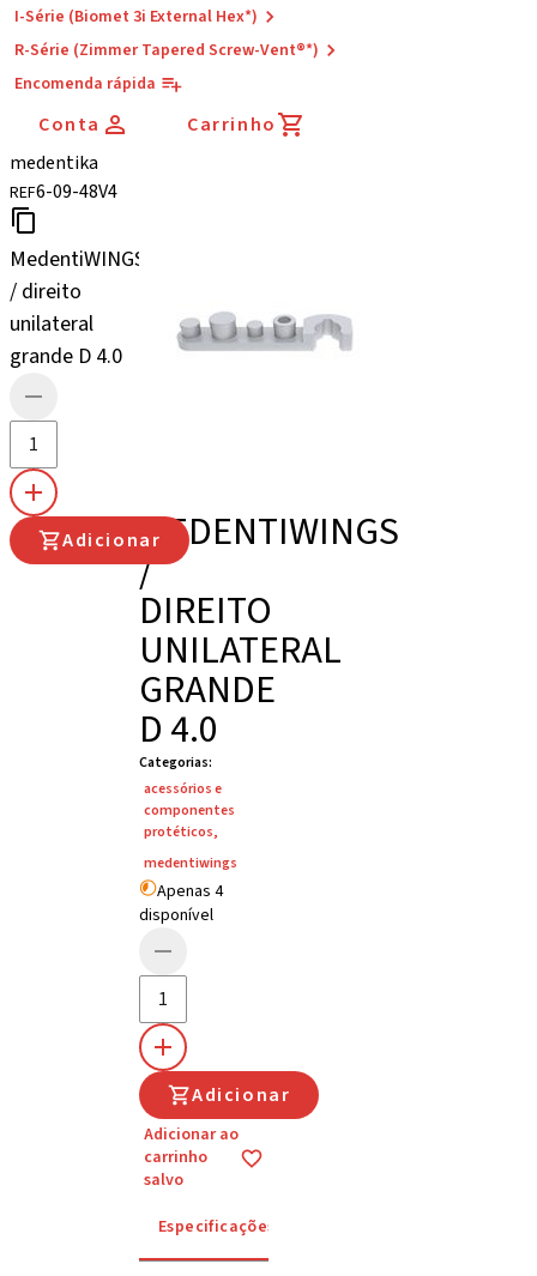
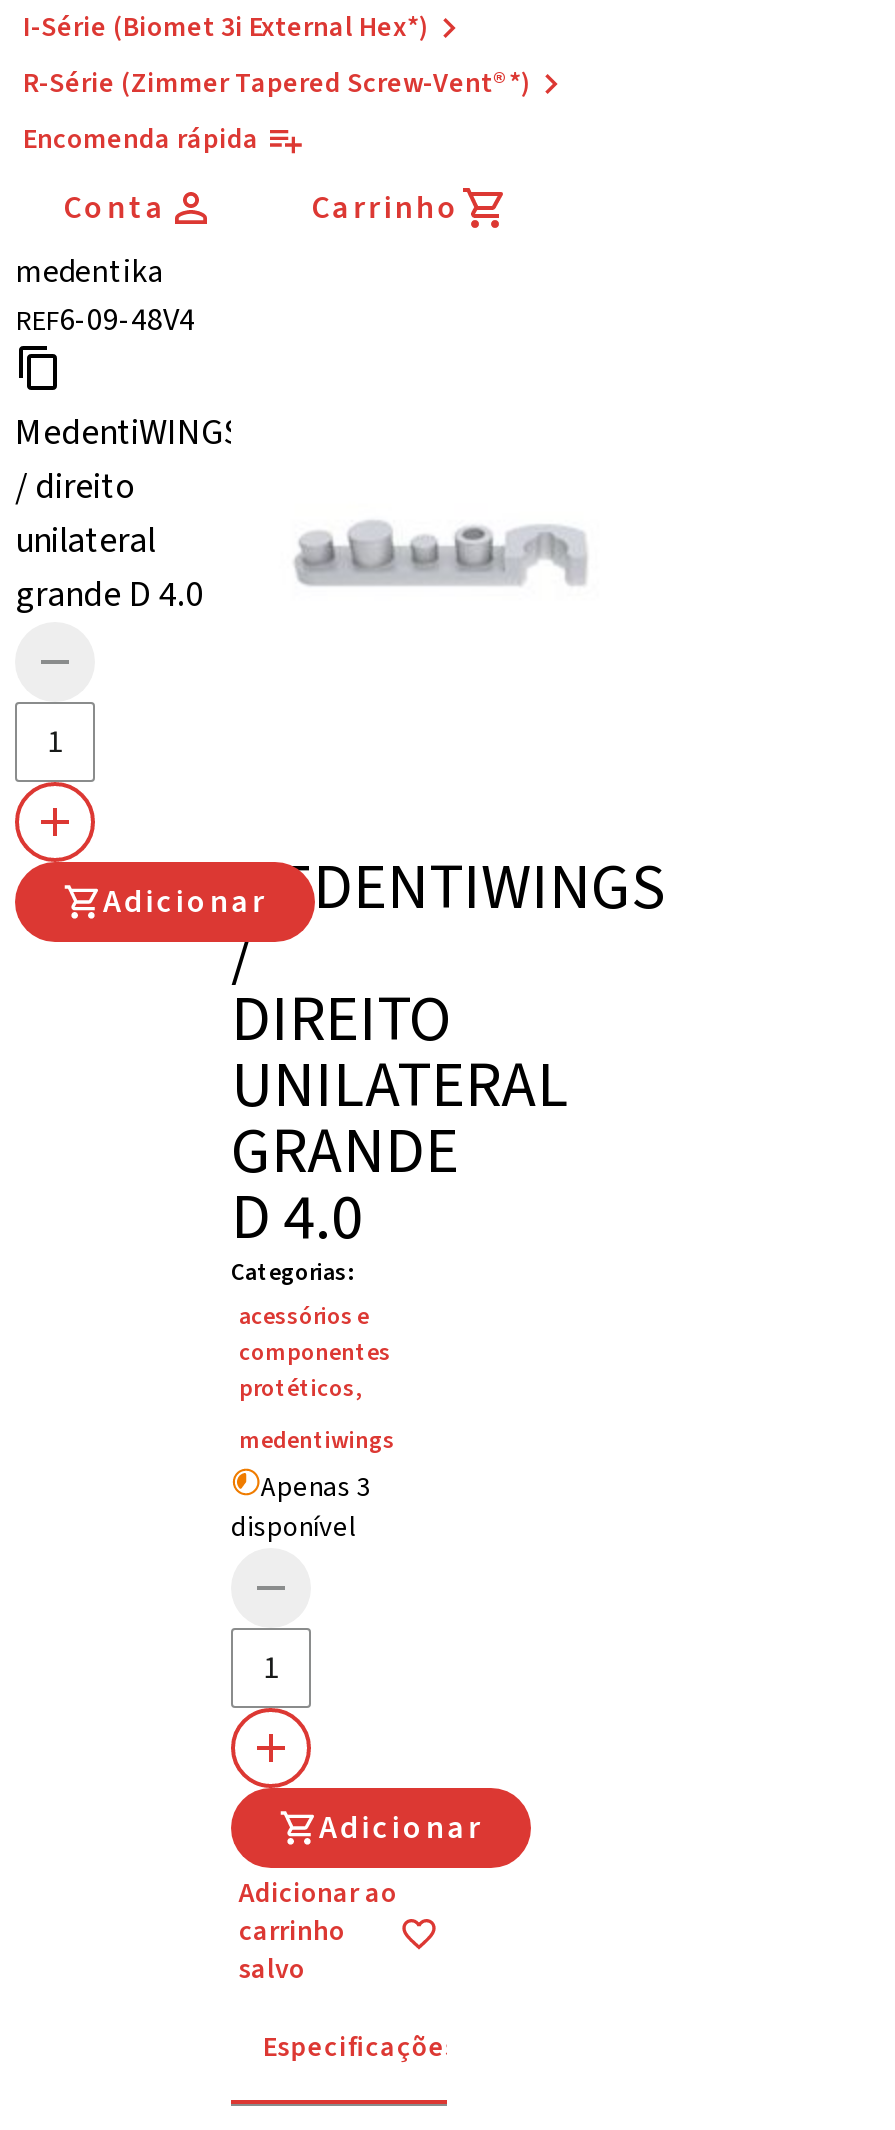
[157,879,223,903] Apenas 4 -> [261,1468,371,1508] Apenas 3

